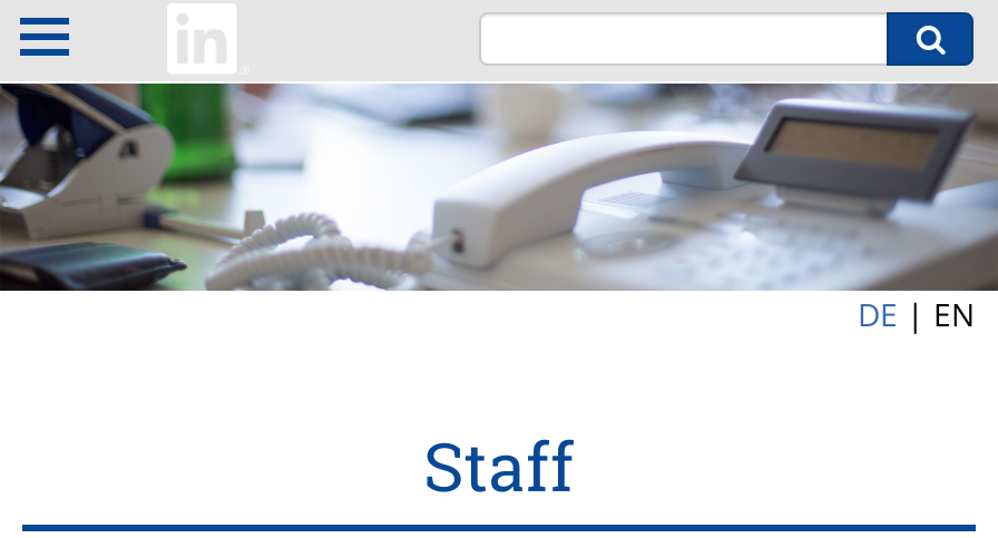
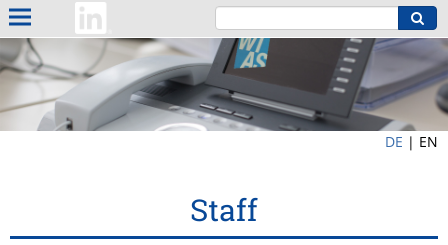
[7,81,991,293] [image] -> [3,37,445,132] [image]

